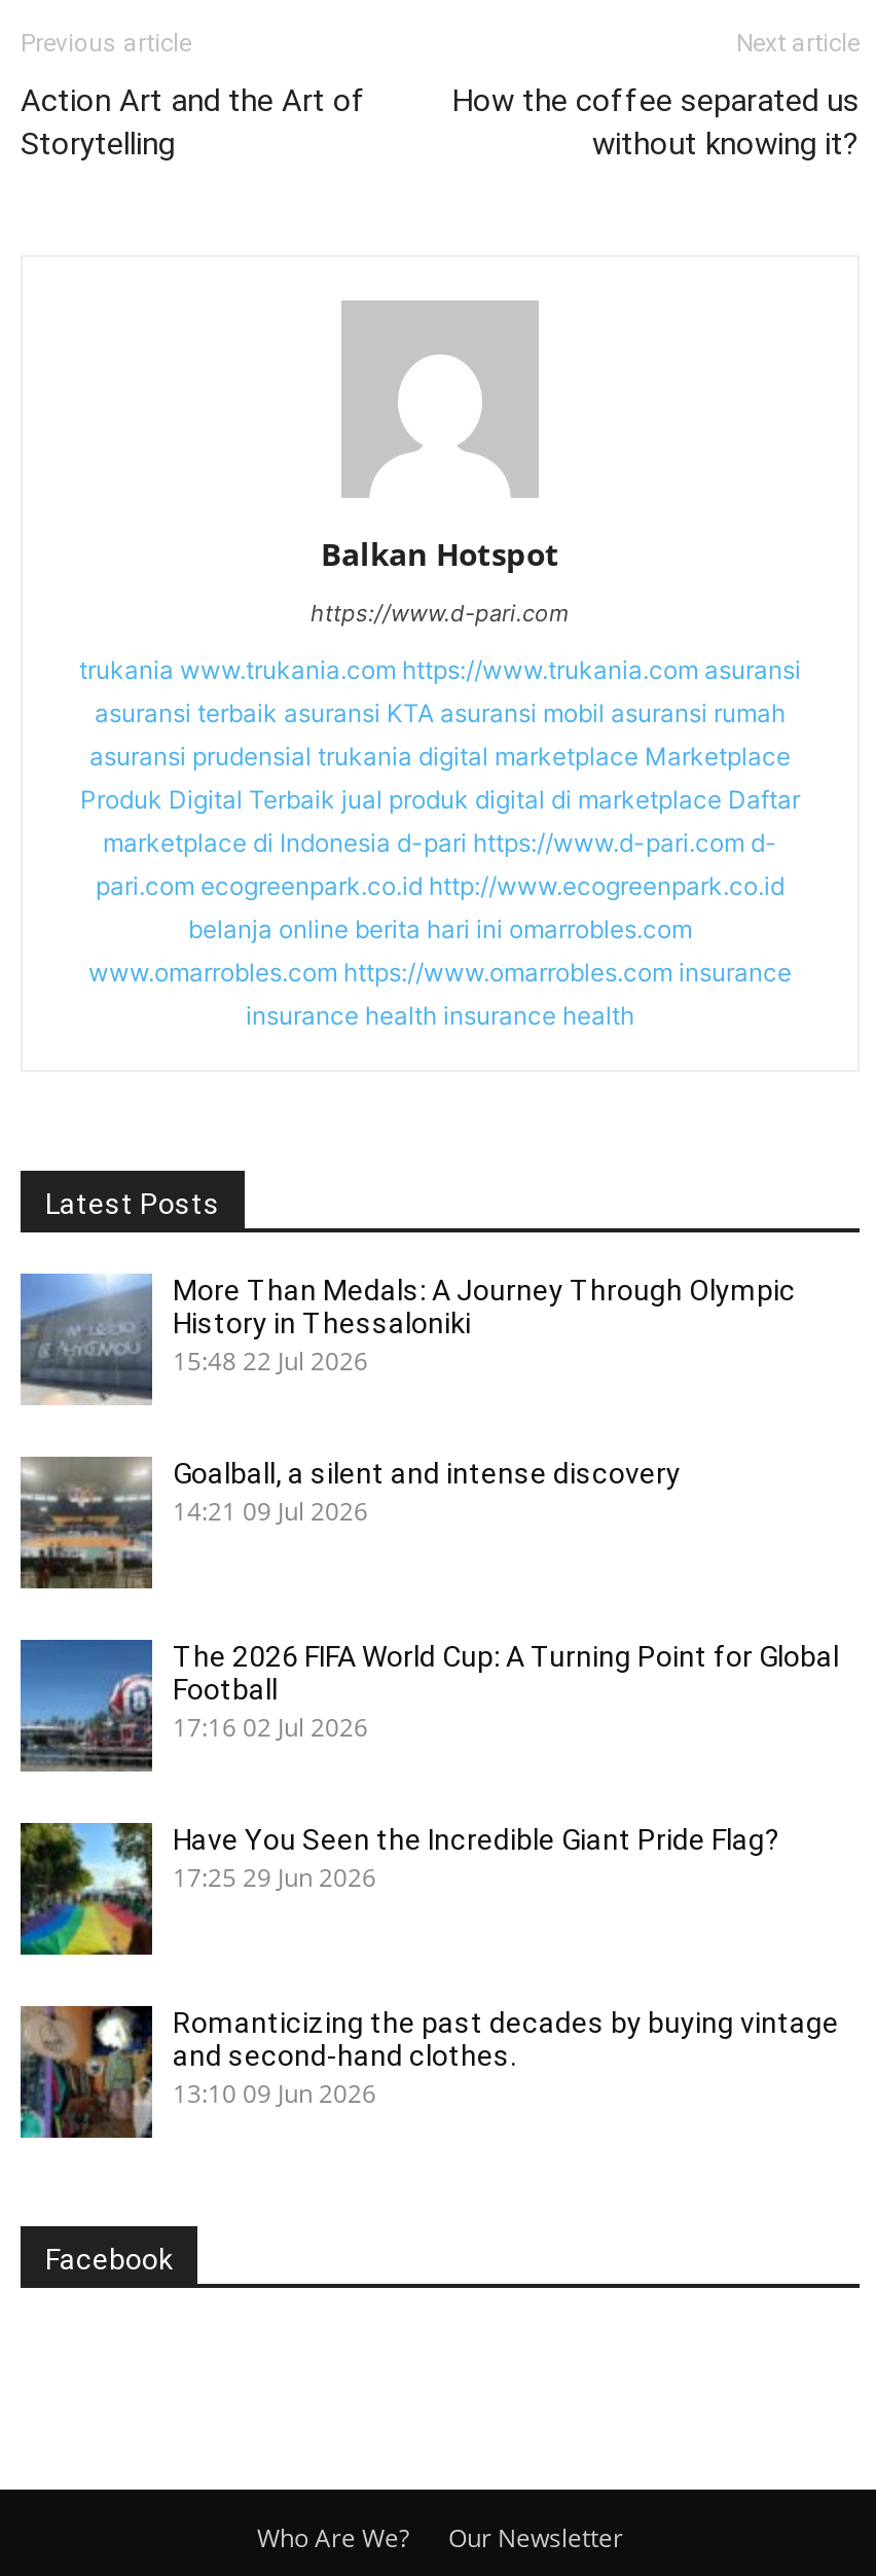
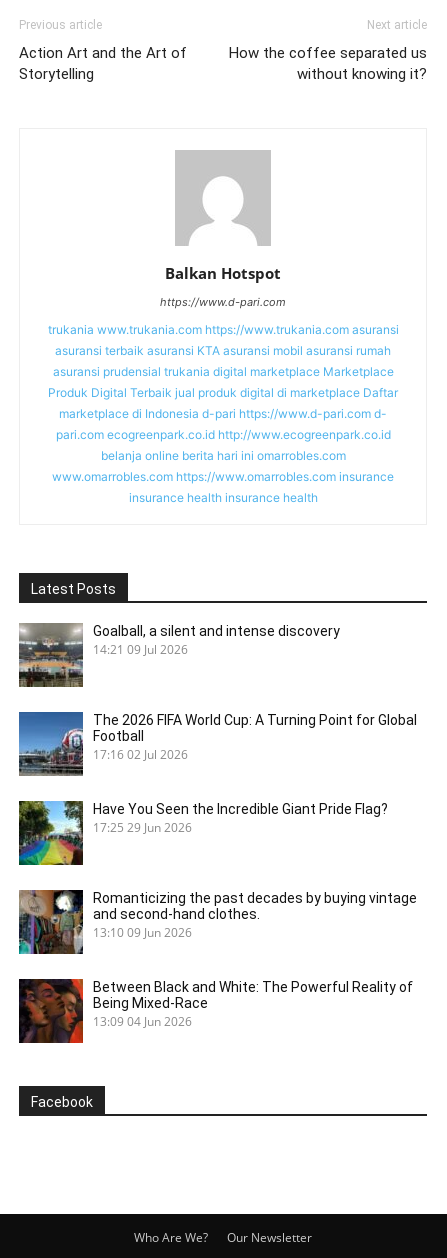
[21,1273,796,1406] [image] | More Than Medals: A Journey Through Olympic | History in Thessaloniki | 15:48 22 Jul 2026 -> none
moved [16,1456,839,2110] -> [17,622,417,940]: [image] | Goalball, a silent and intense discovery | 14:21 09 Jul 2026 | ... | and second-hand clothes. | 13:10 09 Jun 2026
none -> [18,978,413,1044] [image] | Between Black and White: The Powerful Reality of | Being Mixed-Race | 13:09 04 Jun 2026

